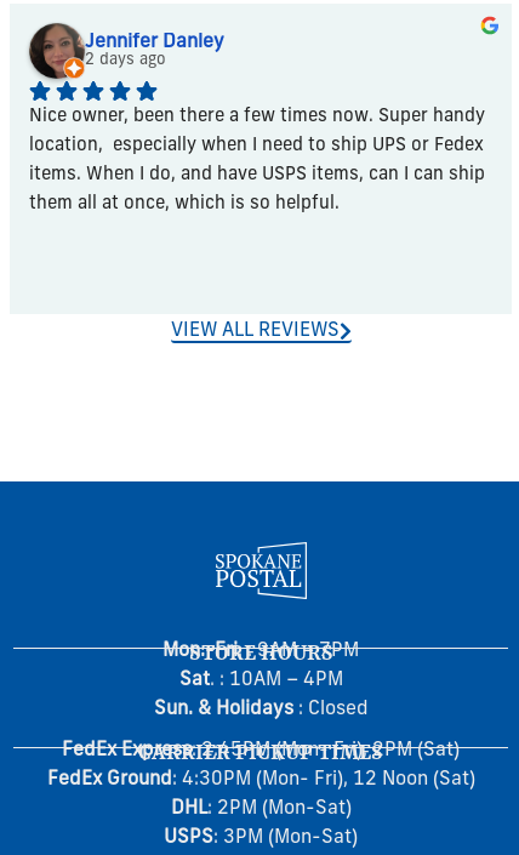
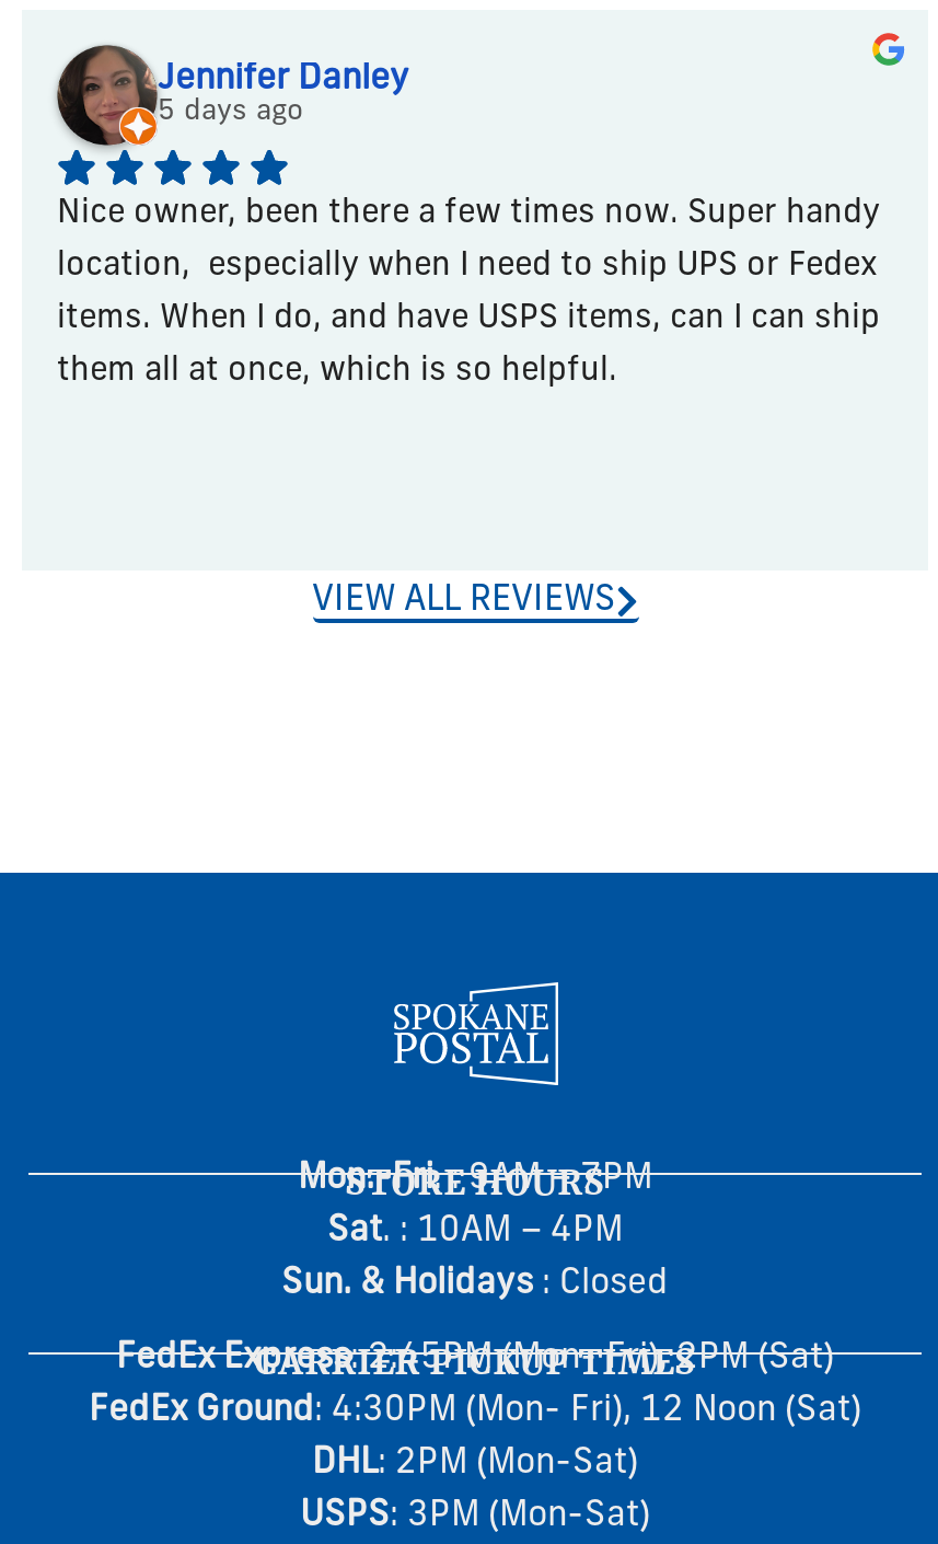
[85,52,166,68] 2 days ago -> [158,98,304,126] 5 days ago

